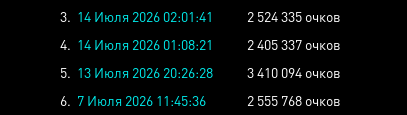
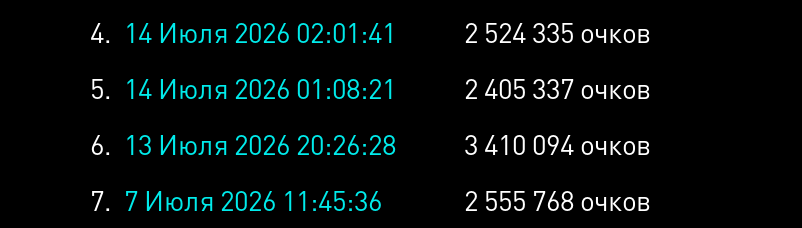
[60,7,341,25] 3. 14 Июля 2026 02:01:41 2 524 335 очков -> [90,13,652,49] 4. 14 Июля 2026 02:01:41 2 524 335 очков
[60,35,341,53] 4. 14 Июля 2026 01:08:21 2 405 337 очков -> [90,69,652,105] 5. 14 Июля 2026 01:08:21 2 405 337 очков
[60,63,341,81] 5. 13 Июля 2026 20:26:28 3 410 094 очков -> [90,125,652,161] 6. 13 Июля 2026 20:26:28 3 410 094 очков
[60,91,206,109] 6. 7 Июля 2026 11:45:36 -> [90,181,382,217] 7. 7 Июля 2026 11:45:36

